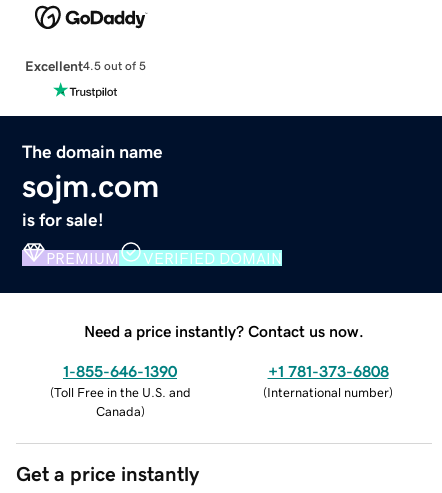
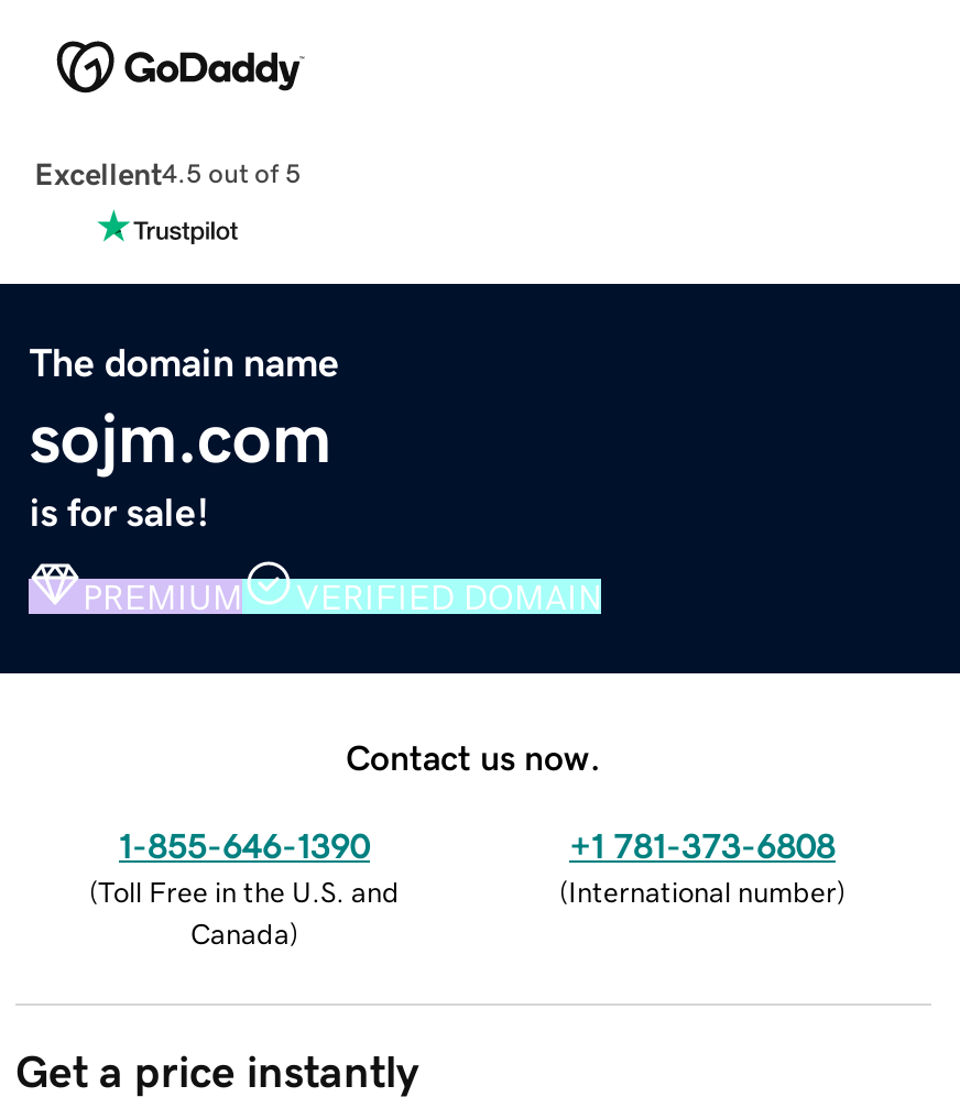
[84,323,364,339] Need a price instantly? Contact us now. -> [346,739,601,774] Contact us now.

